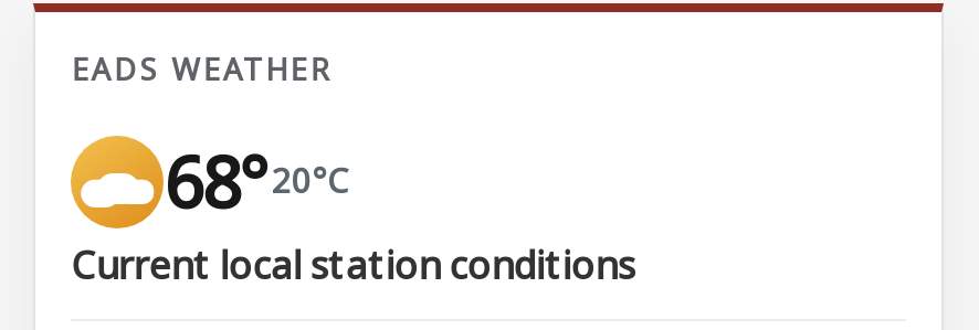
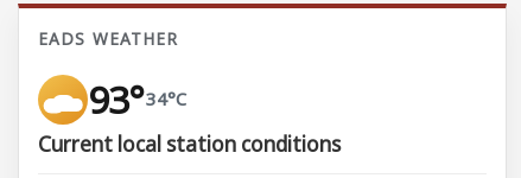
[165,135,347,230] 68° 20°C -> [88,74,186,125] 93° 34°C

